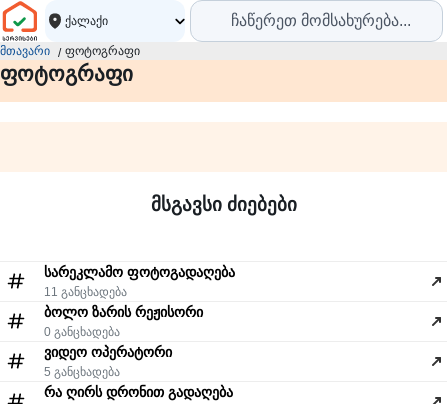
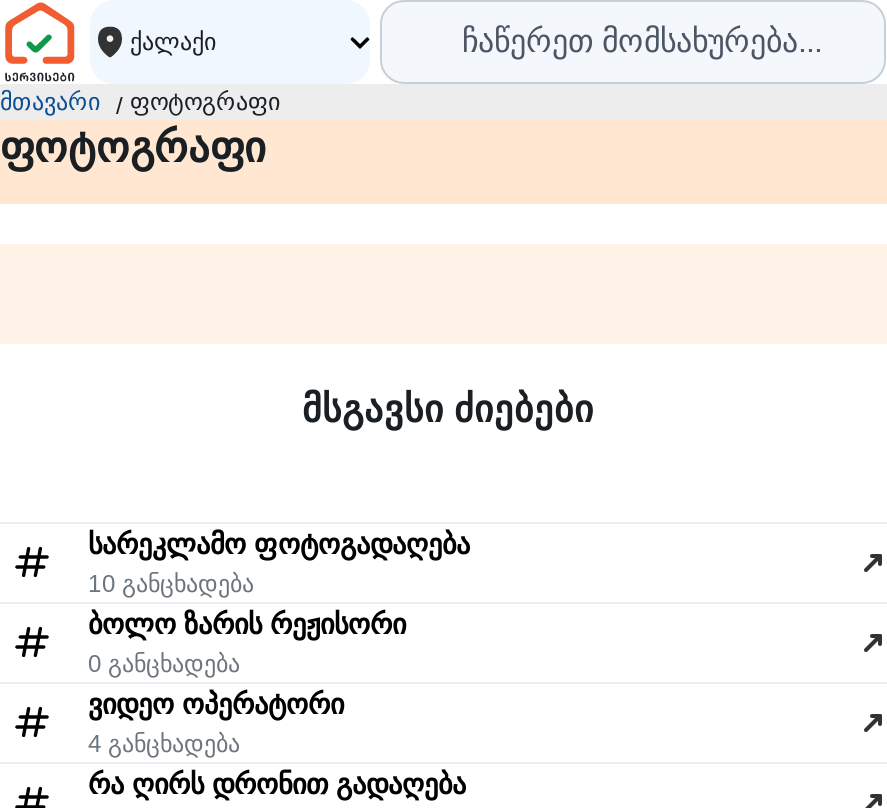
[44,285,127,299] 11 განცხადება -> [88,569,254,597] 10 განცხადება
[44,365,120,379] 5 განცხადება -> [88,729,240,757] 4 განცხადება

